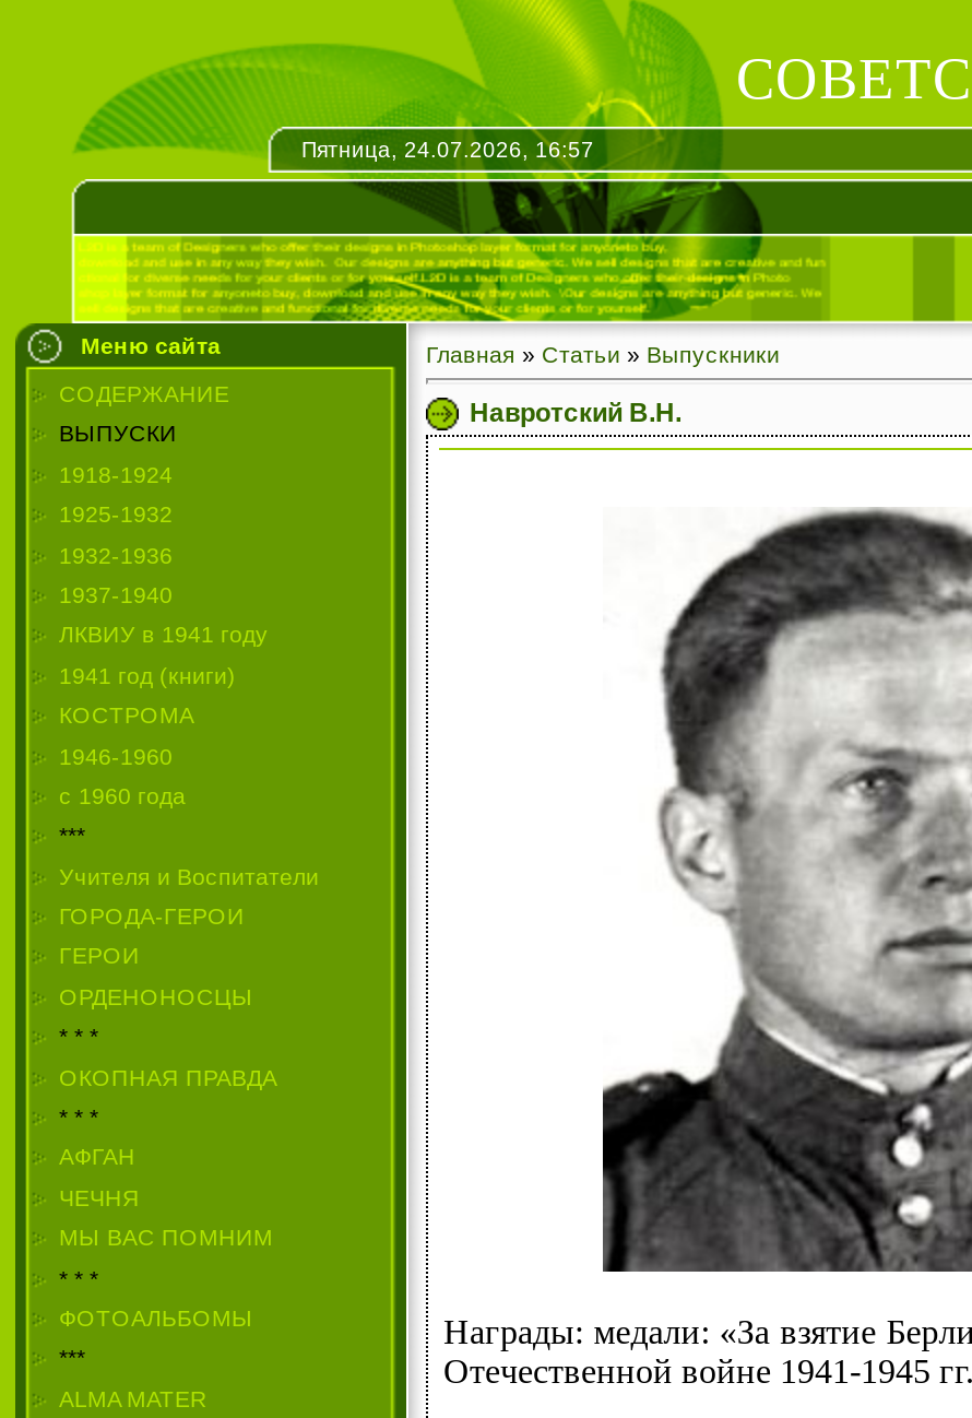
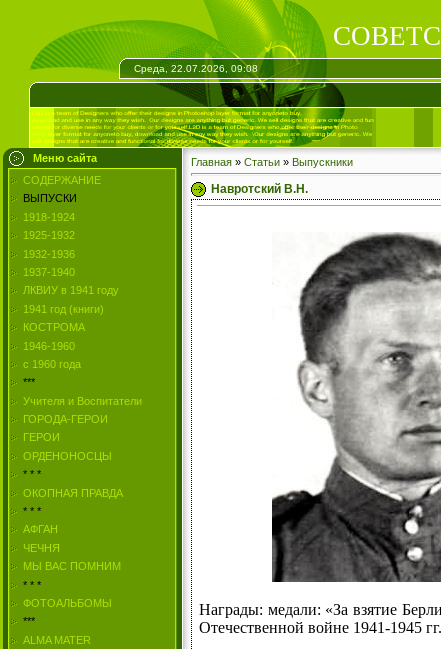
[301,138,594,162] Пятница, 24.07.2026, 16:57 -> [134,63,258,74] Среда, 22.07.2026, 09:08

